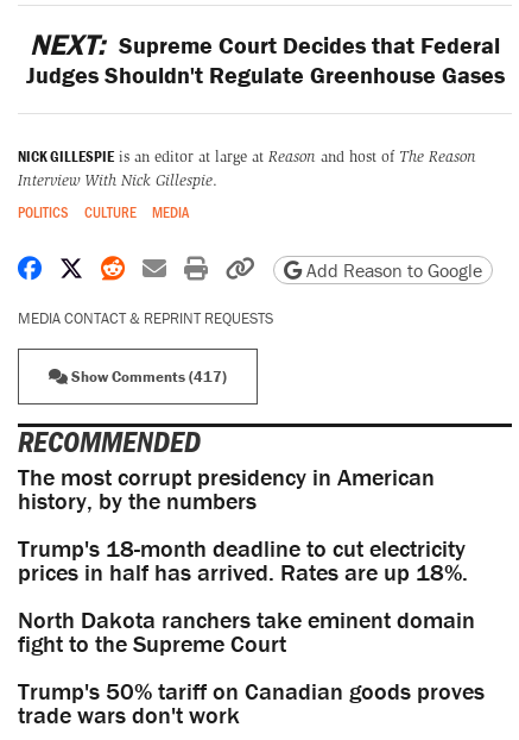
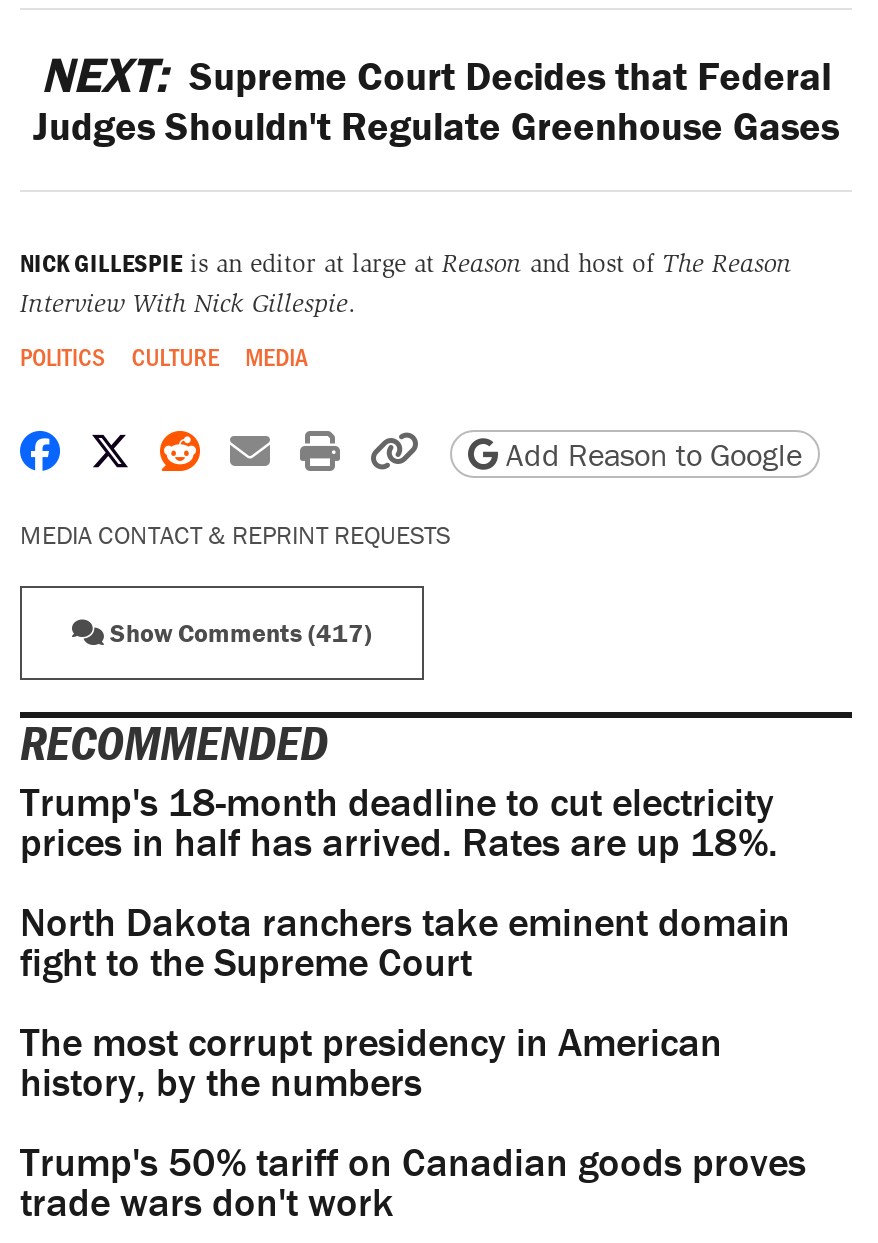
moved [18,462,435,516] -> [20,1017,722,1107]: The most corrupt presidency in American | history, by the numbers
moved [18,533,475,658] -> [20,777,790,987]: Trump's 18-month deadline to cut electricity | prices in half has arrived. Rates are up 18%. | North Dakota ranchers take eminent domain | fight to the Supreme Court

